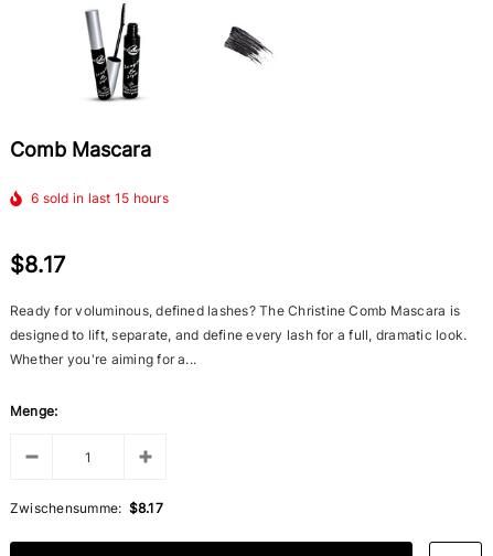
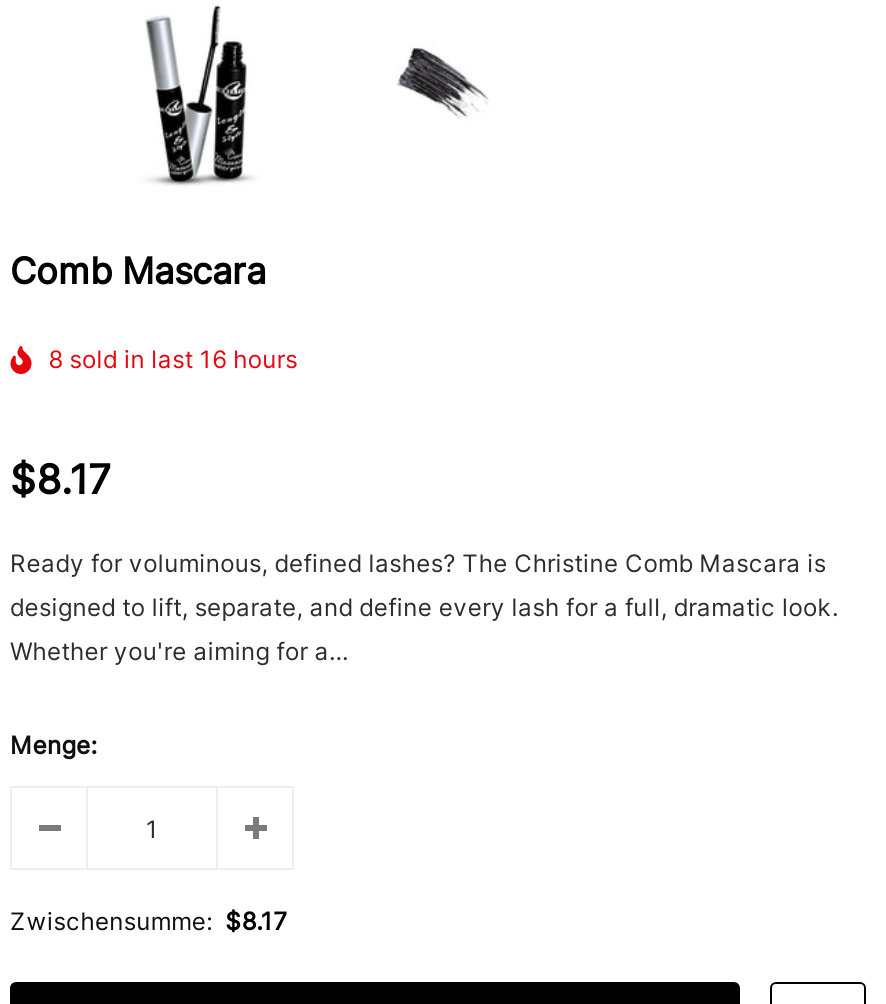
[31,190,169,206] 6 sold in last 15 hours -> [48,344,298,374] 8 sold in last 16 hours

